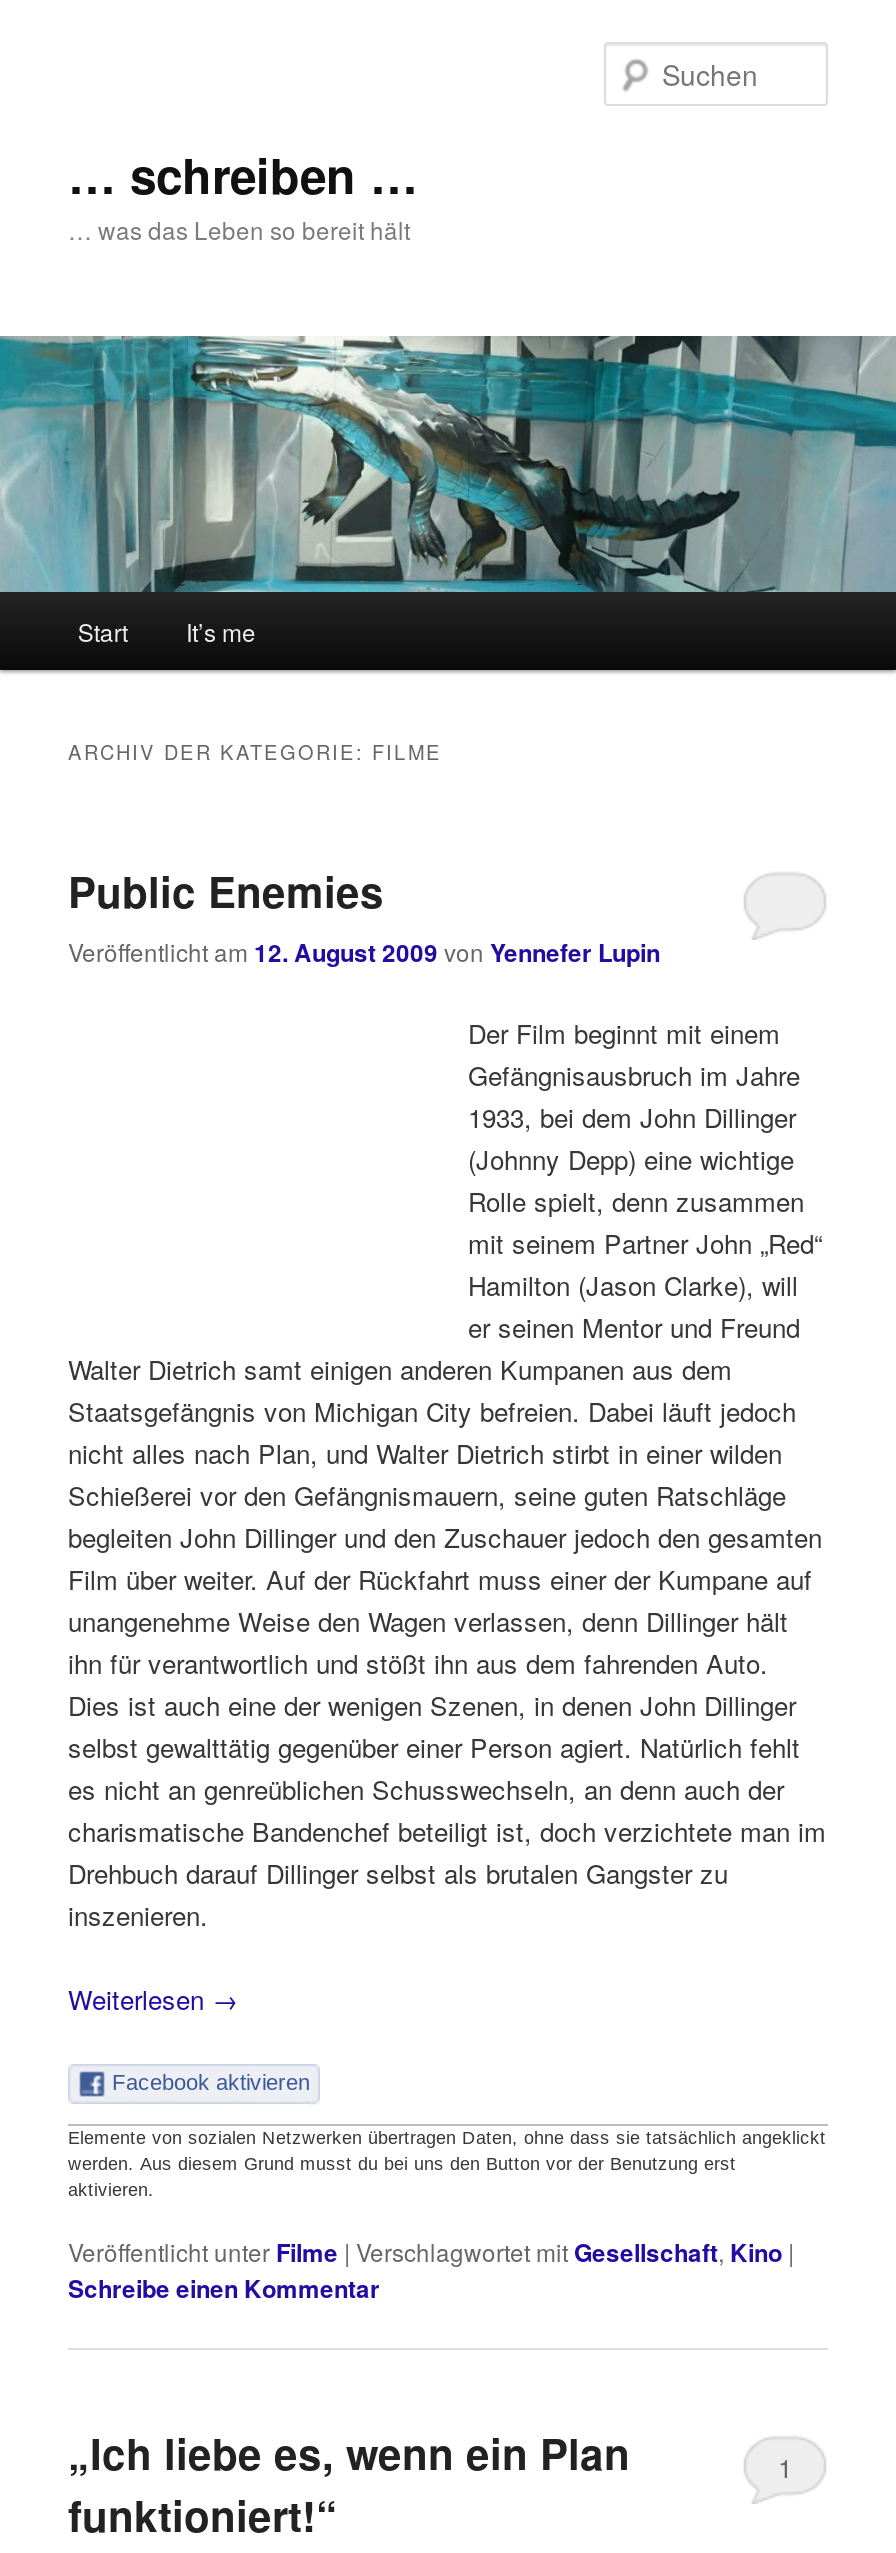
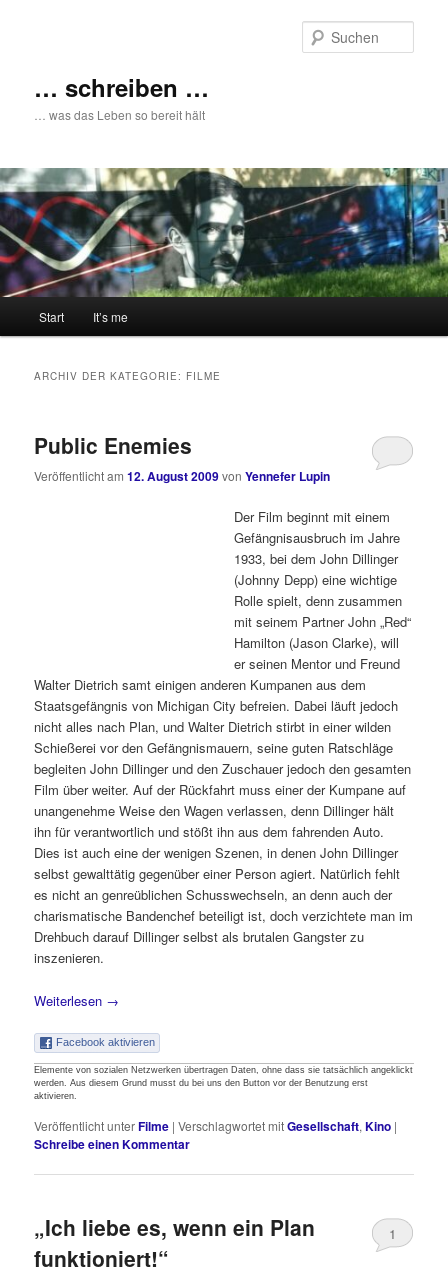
[6,334,890,594] [image] -> [3,167,445,298] [image]

